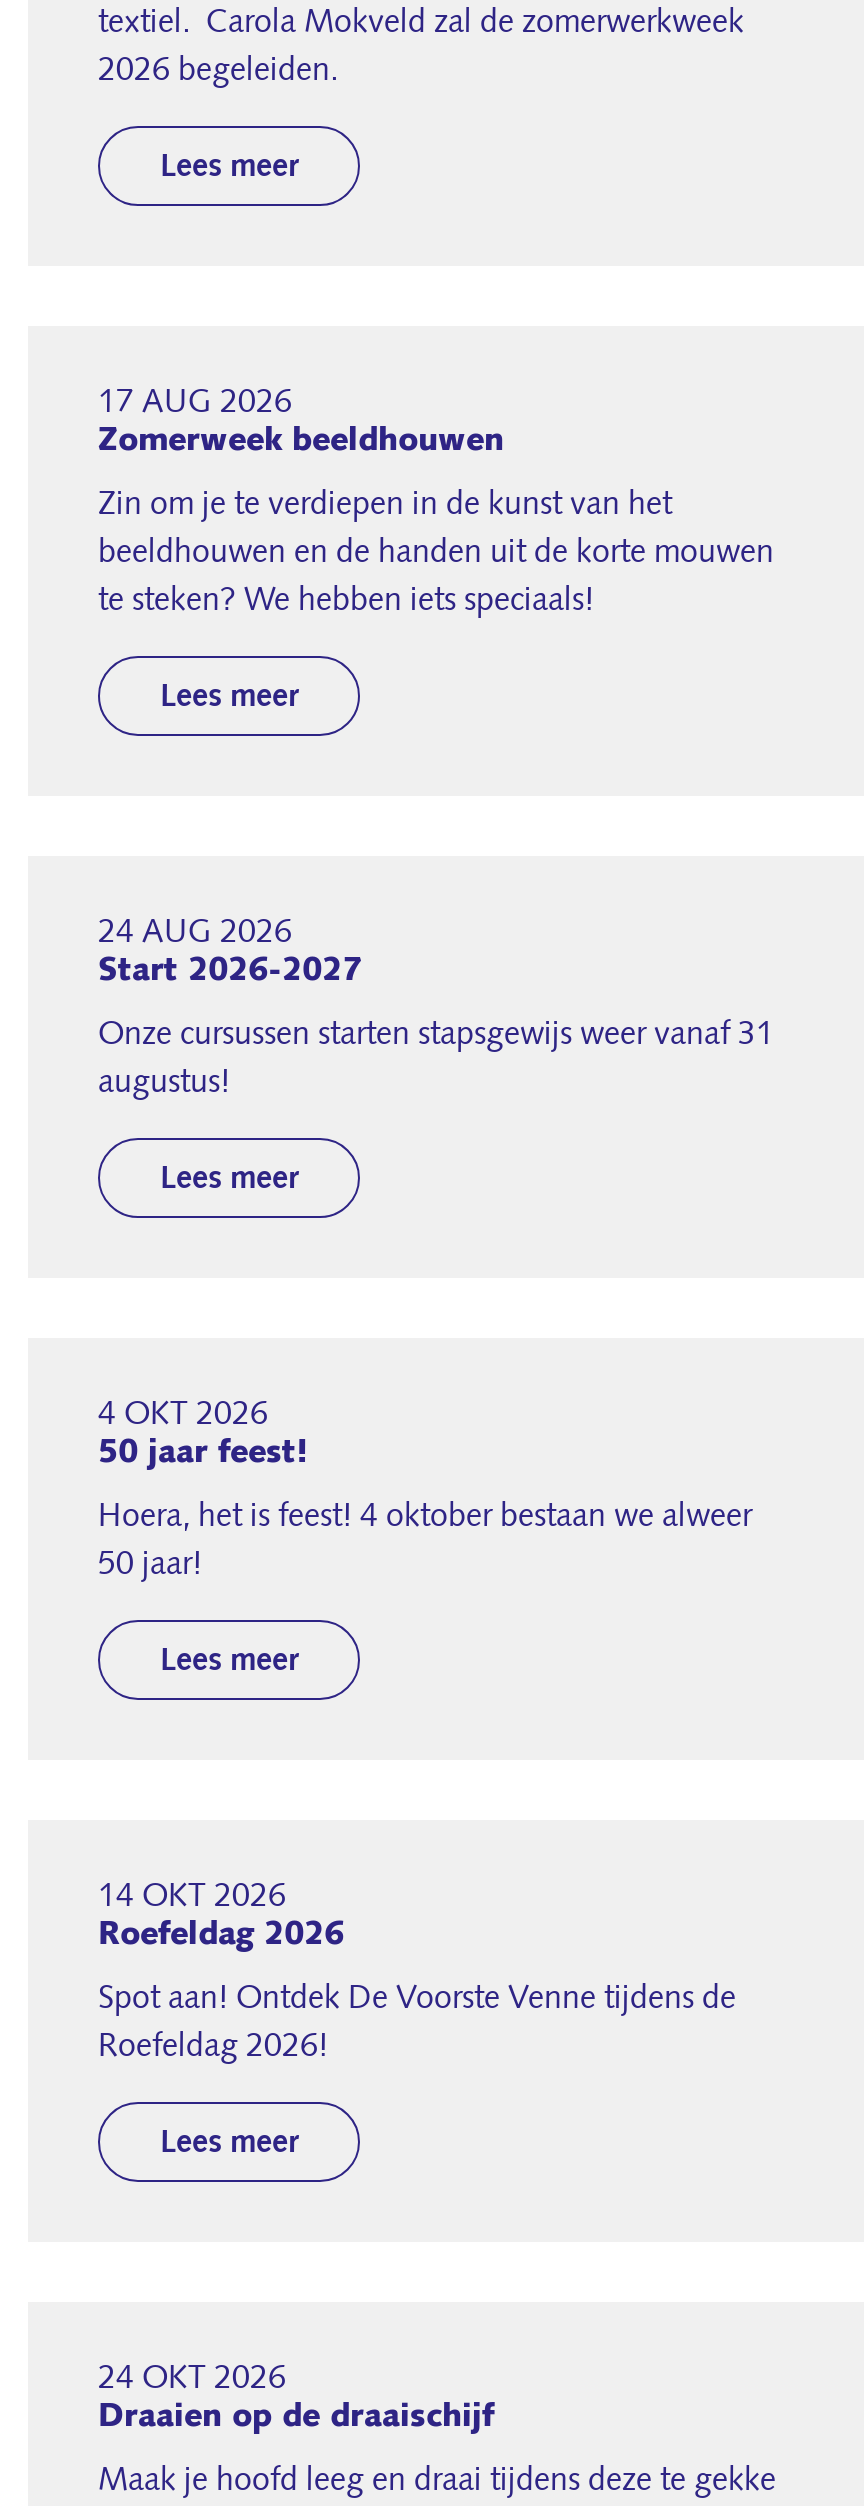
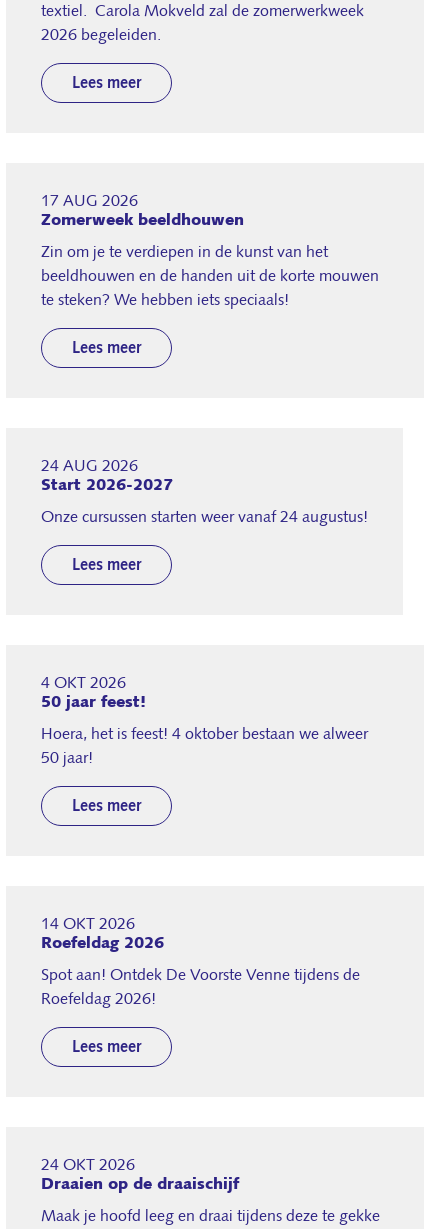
[98,1020,774,1100] Onze cursussen starten stapsgewijs weer vanaf 31 | augustus! -> [41,510,368,526] Onze cursussen starten weer vanaf 24 augustus!

